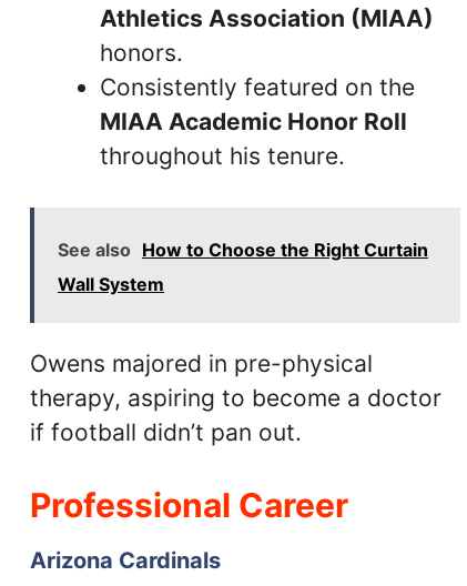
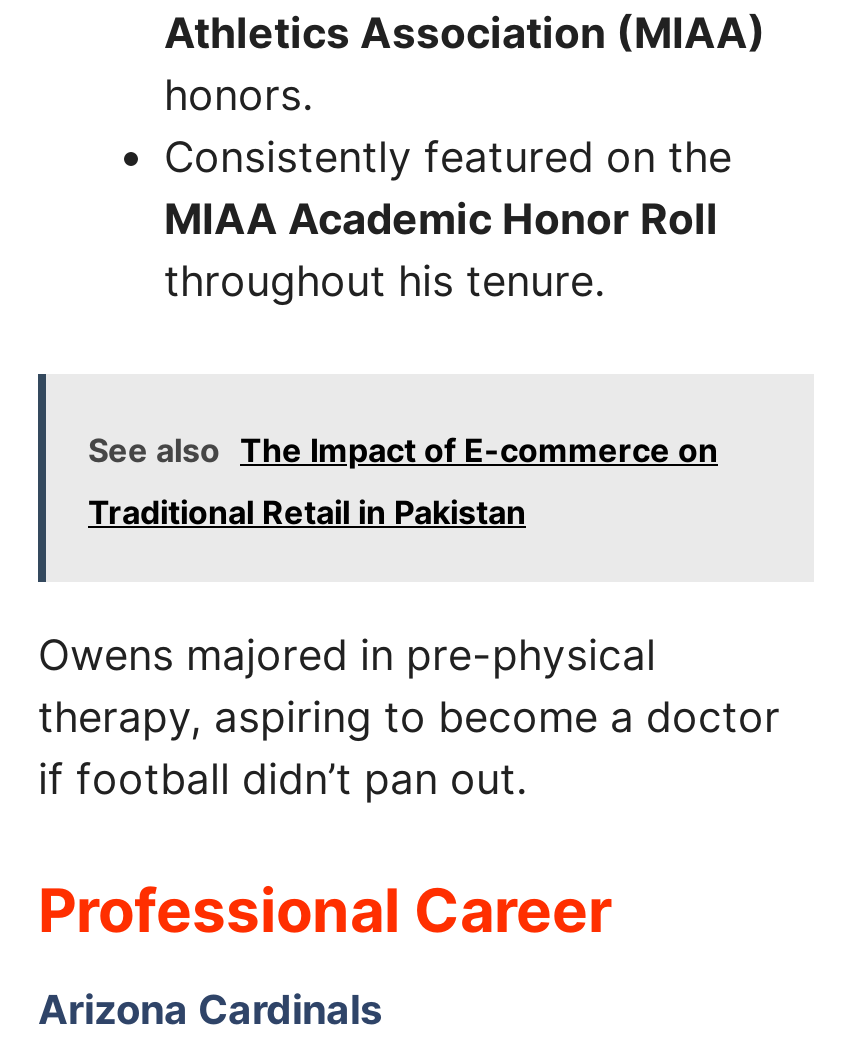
[58,239,428,261] See also How to Choose the Right Curtain -> [88,430,718,470] See also The Impact of E-commerce on
[58,273,164,295] Wall System -> [88,492,526,532] Traditional Retail in Pakistan

